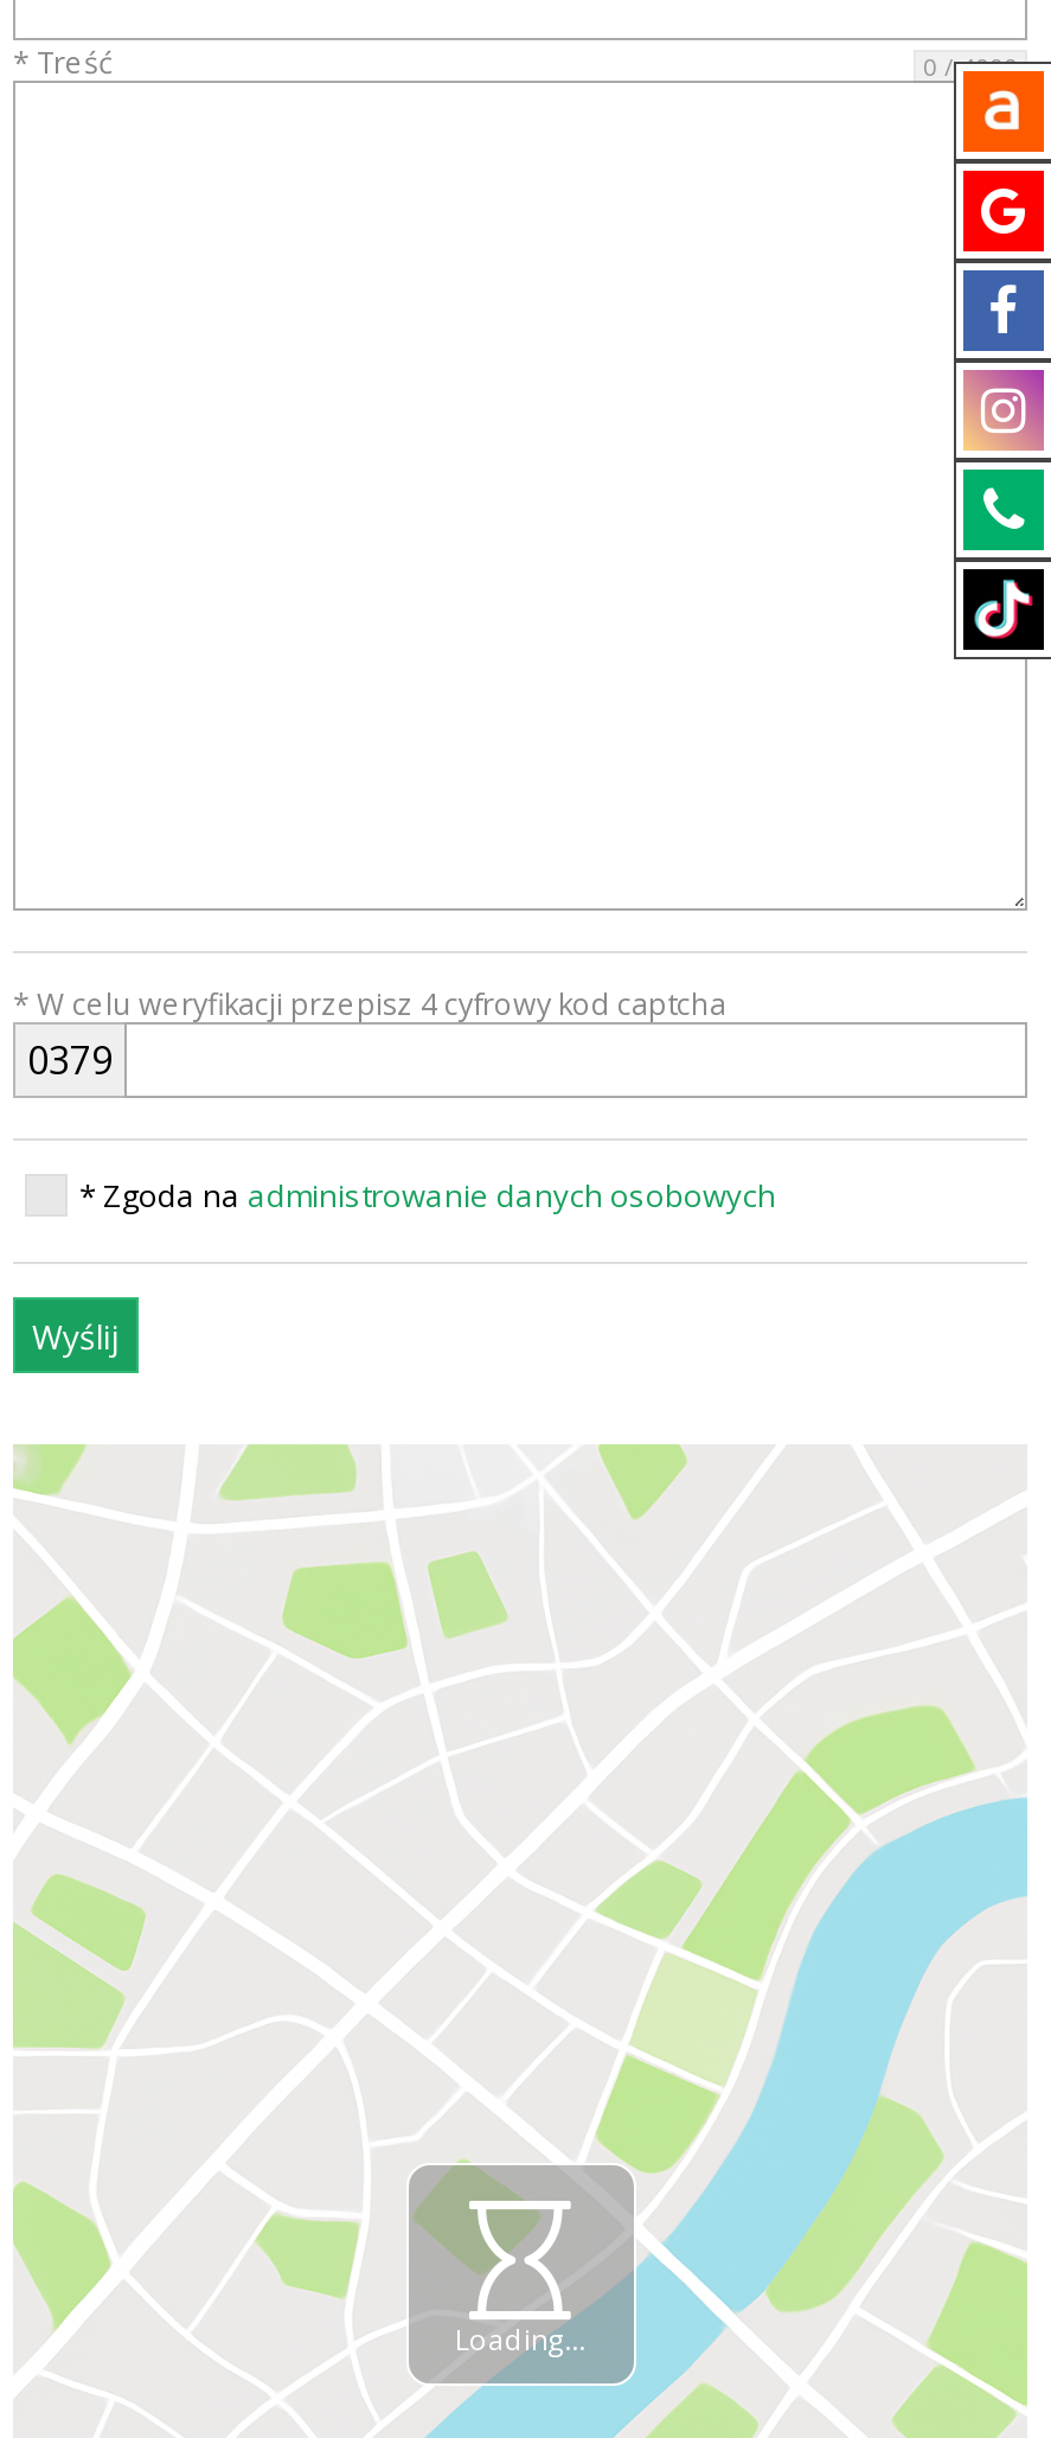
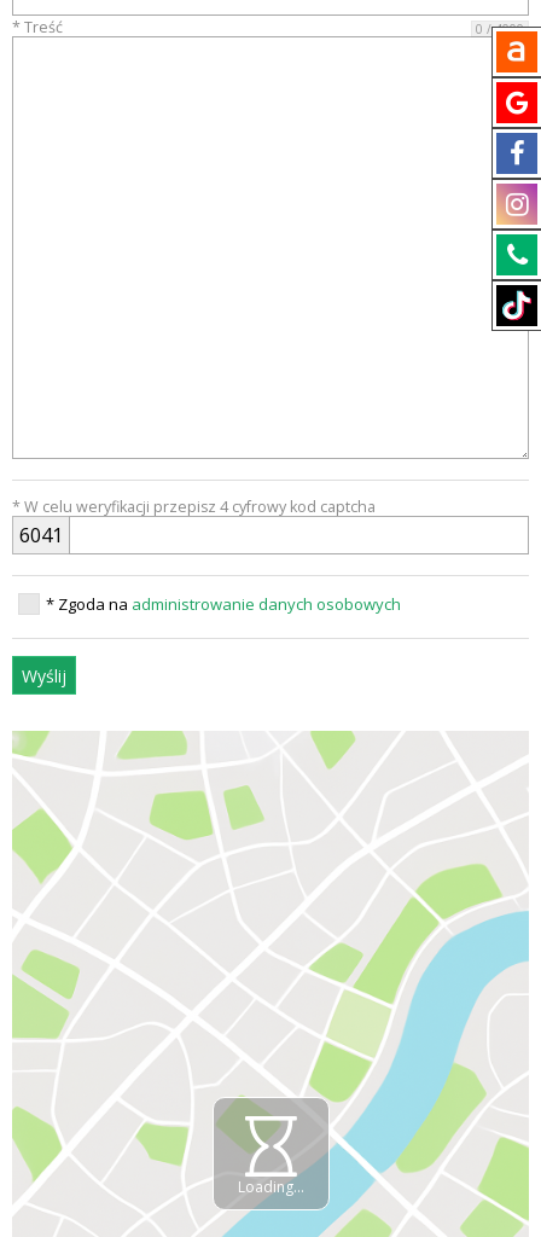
[27,1035,113,1087] 0379 -> [19,522,63,549] 6041

